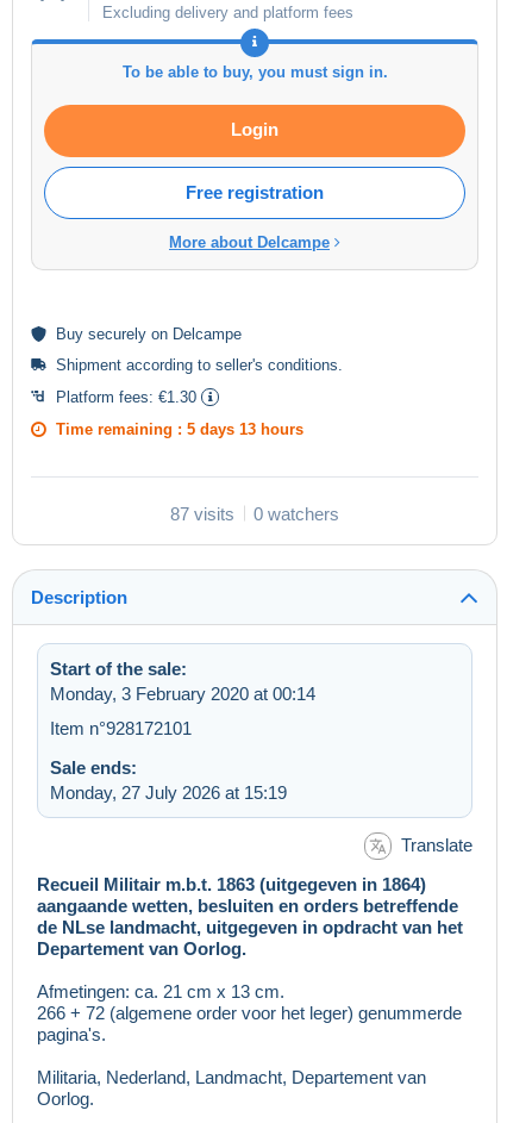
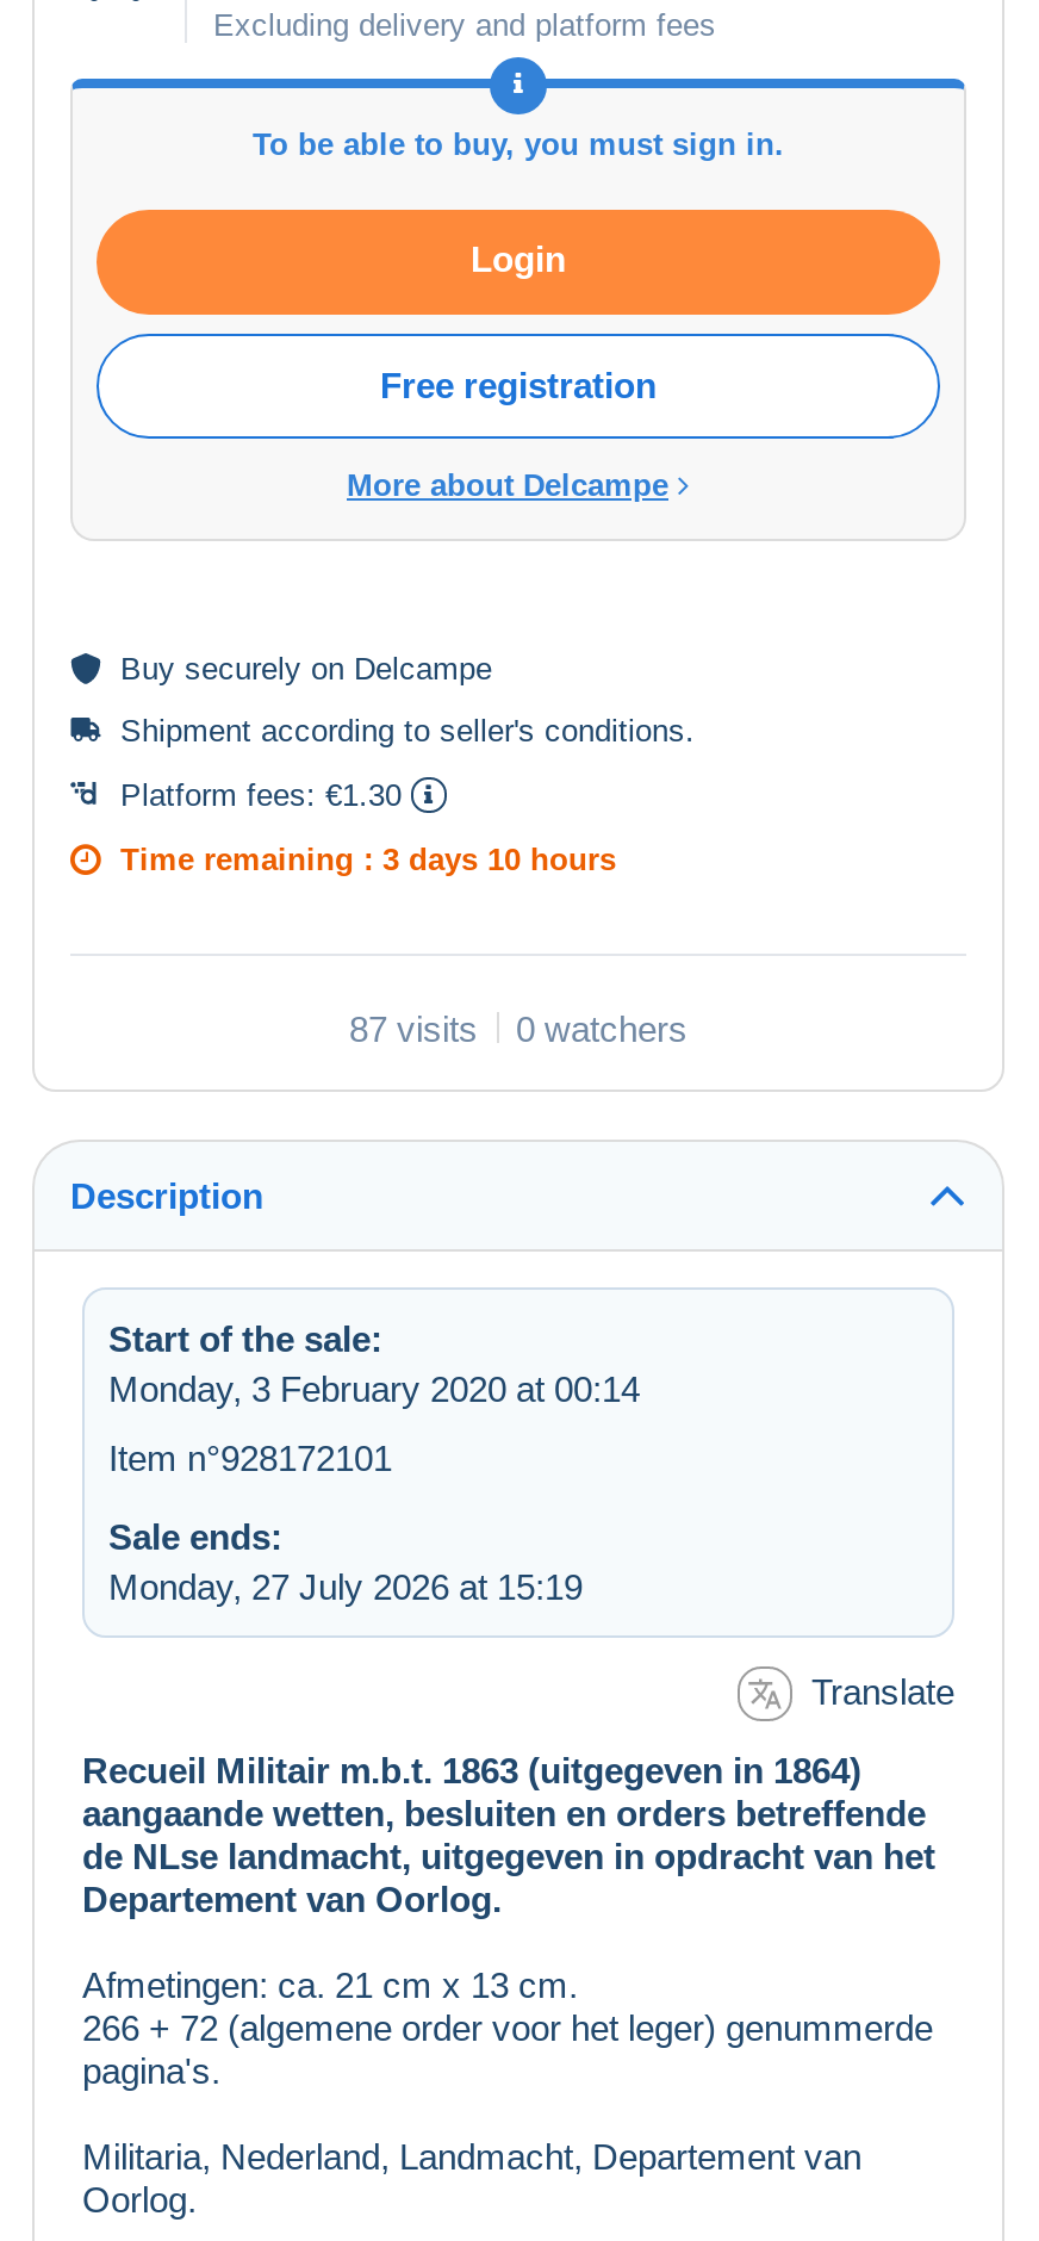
[56,420,303,438] Time remaining : 5 days 13 hours -> [120,841,616,877] Time remaining : 3 days 10 hours

